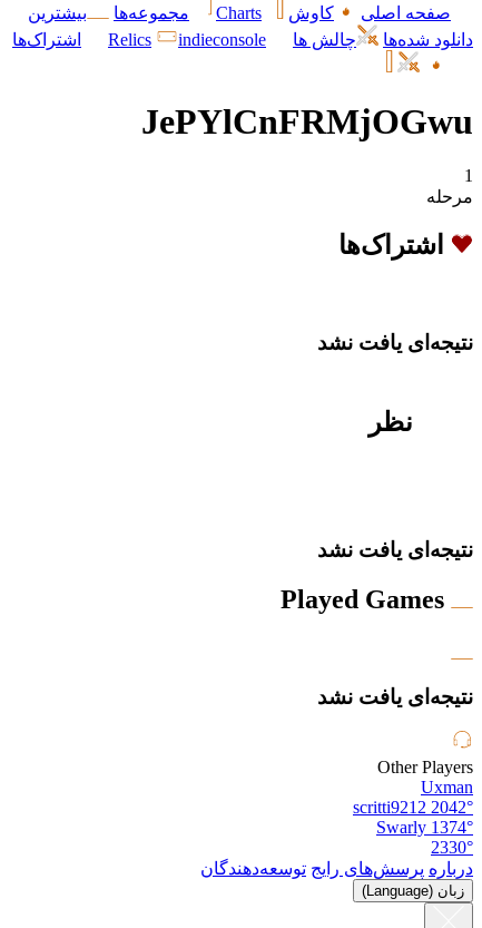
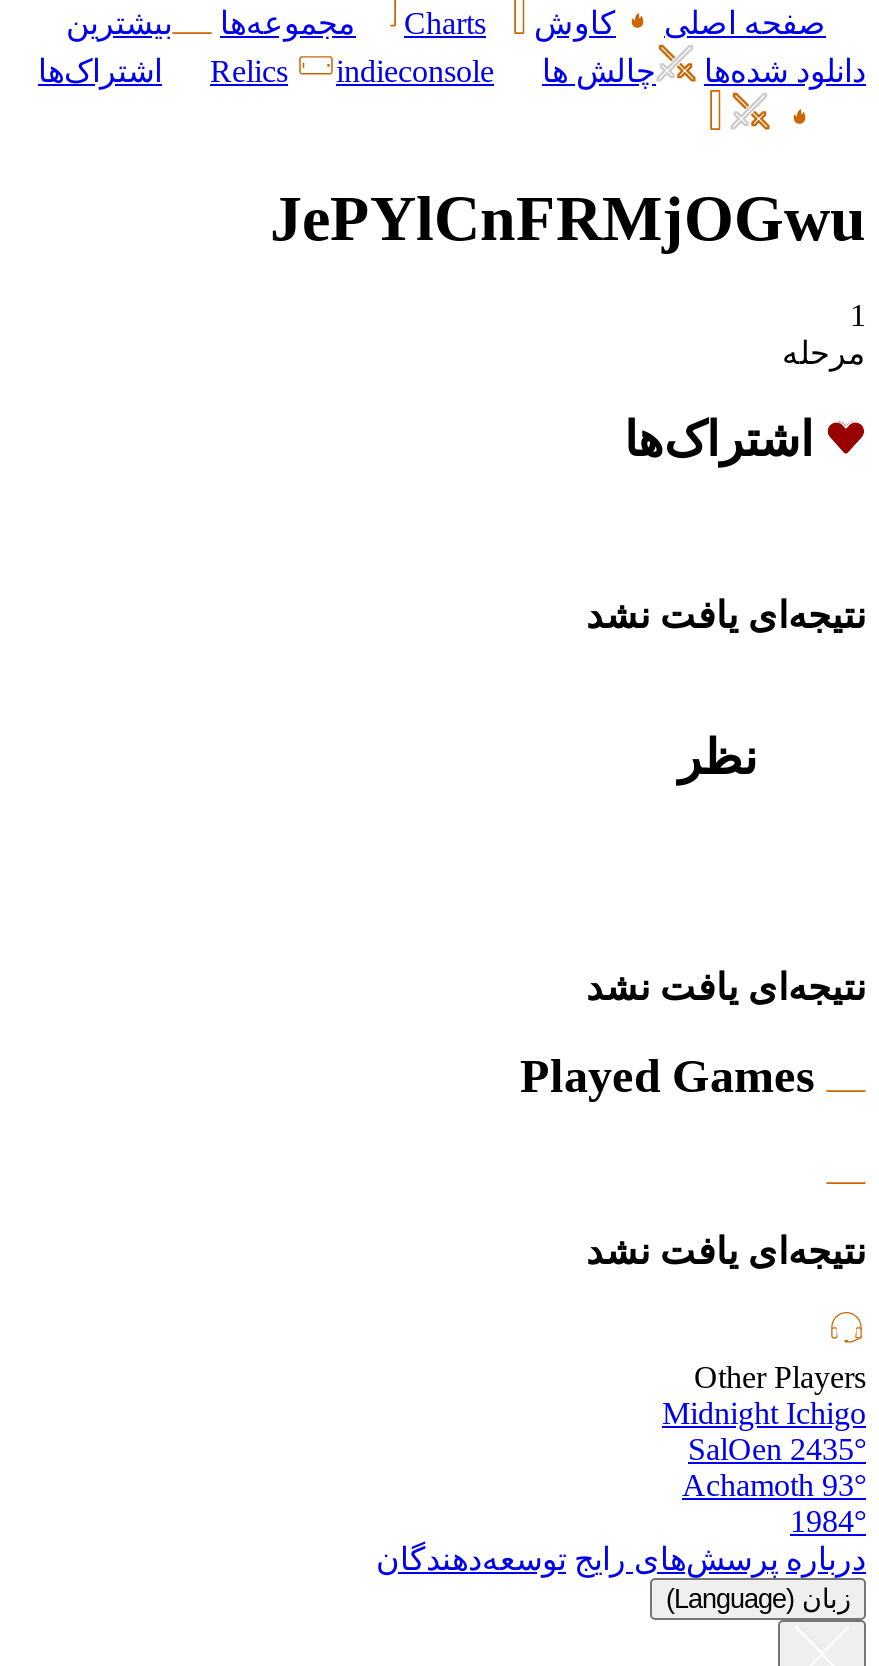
[353,777,473,856] Uxman | 2042° | scritti9212 | 1374° | Swarly | 2330° -> [662,1395,866,1537] Midnight Ichigo | 2435° | SalOen | 93° | Achamoth | 1984°

